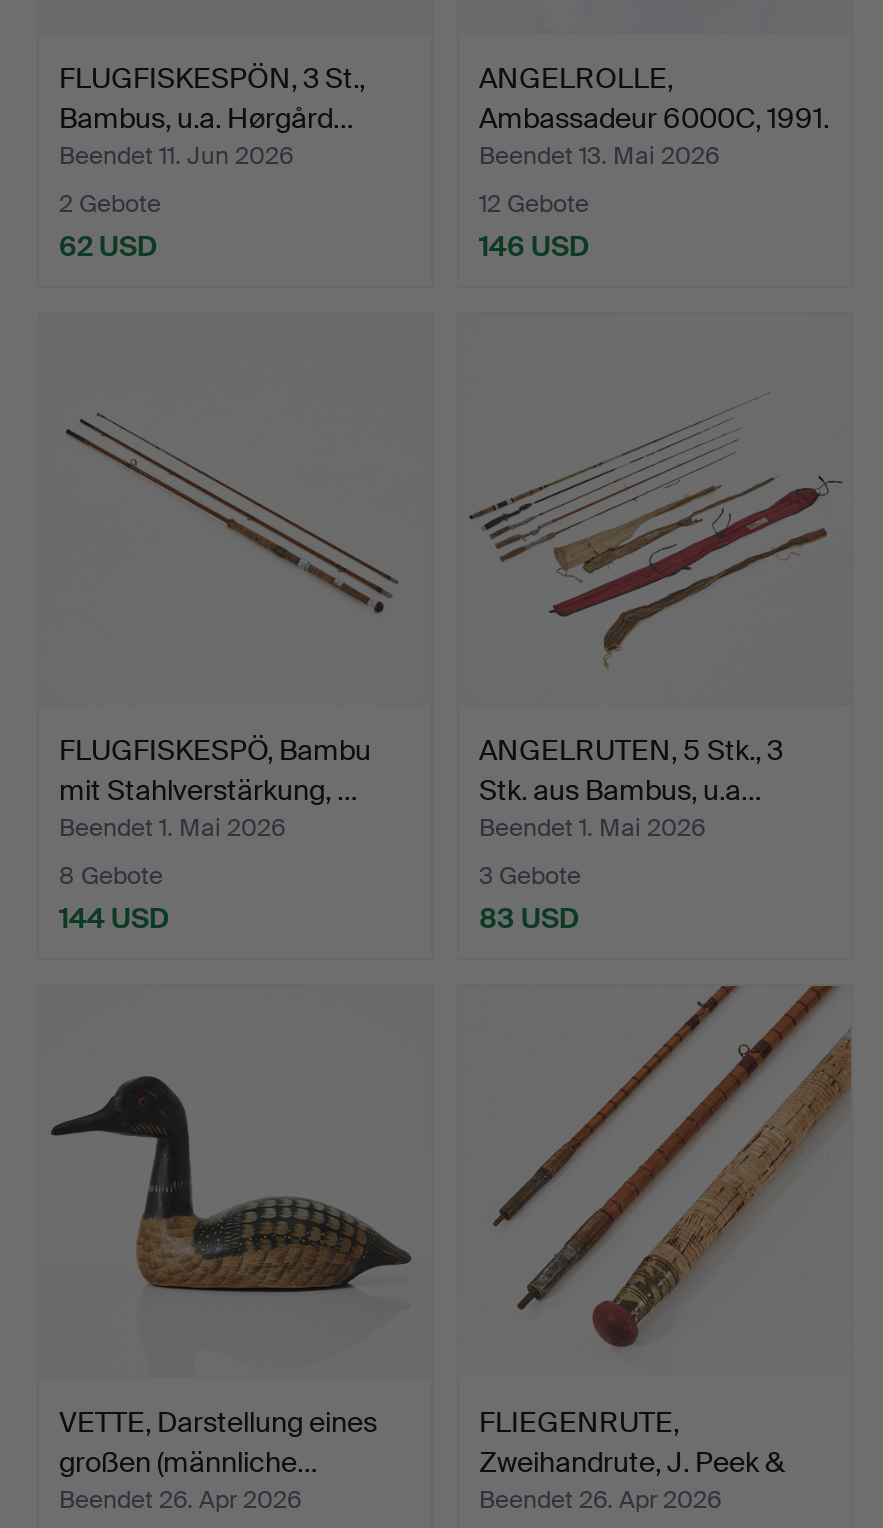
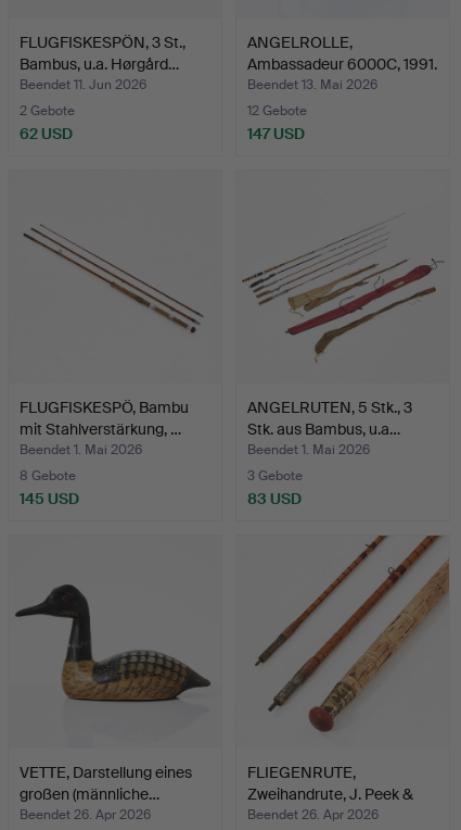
[479,227,589,263] 146 USD -> [247,124,305,143] 147 USD
[59,900,169,936] 144 USD -> [20,489,79,508] 145 USD

